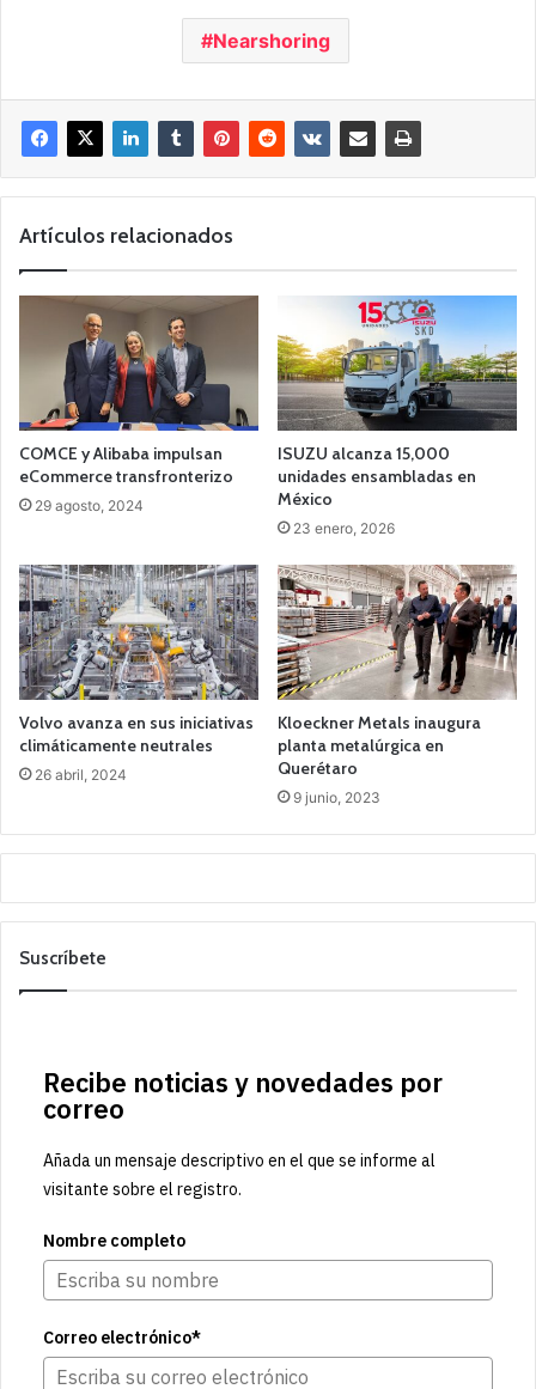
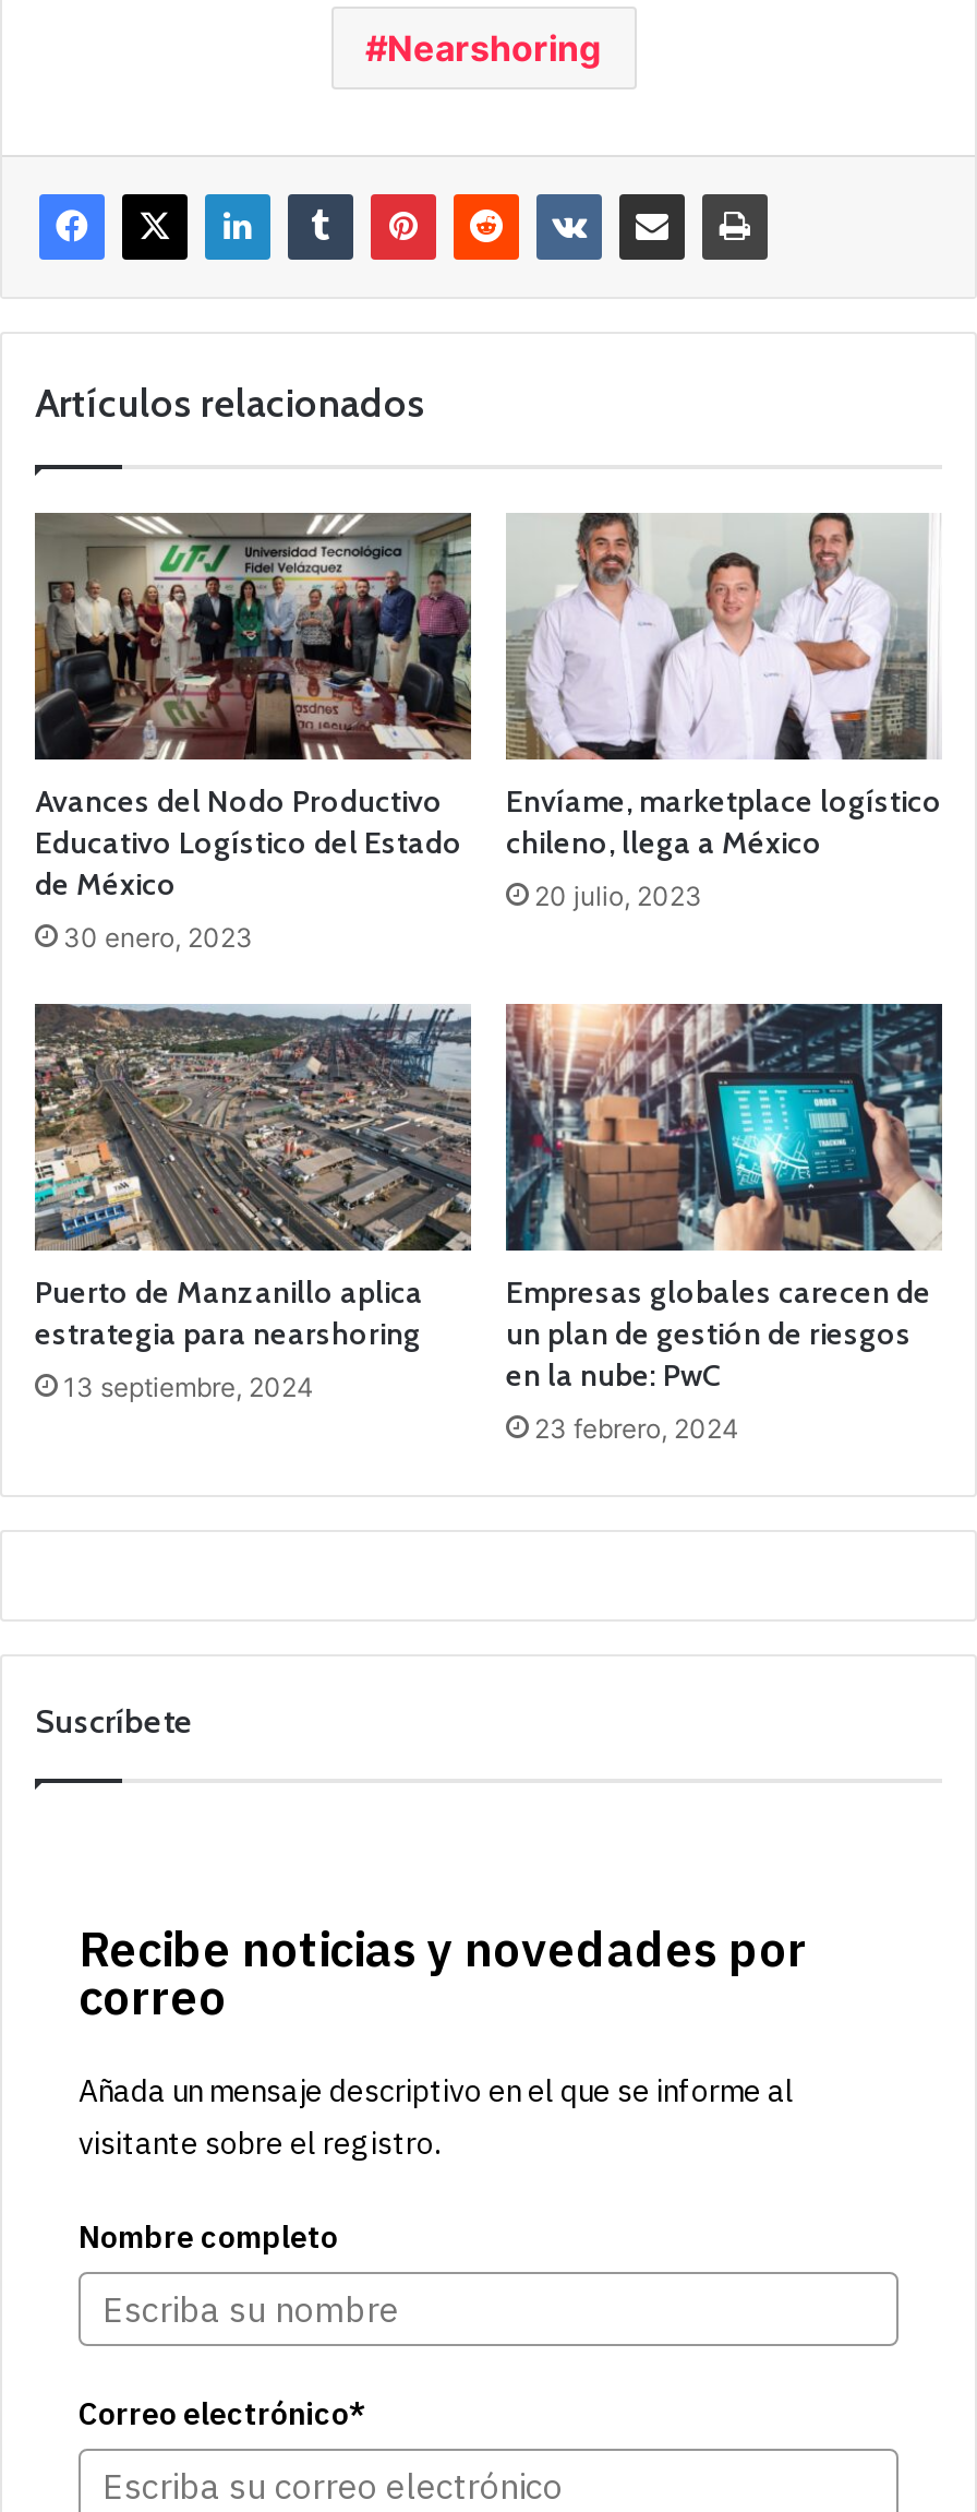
[18,296,258,515] [image] | COMCE y Alibaba impulsan | eCommerce transfronterizo | 29 agosto, 2024 -> [33,515,473,954] [image] | Avances del Nodo Productivo | Educativo Logístico del Estado | de México | 30 enero, 2023
[276,294,518,537] [image] | ISUZU alcanza 15,000 | unidades ensambladas en | México | 23 enero, 2026 -> [506,511,942,913] [image] | Envíame, marketplace logístico | chileno, llega a México | 20 julio, 2023
[19,563,258,784] [image] | Volvo avanza en sus iniciativas | climáticamente neutrales | 26 abril, 2024 -> [33,1004,471,1403] [image] | Puerto de Manzanillo aplica | estrategia para nearshoring | 13 septiembre, 2024
[276,563,518,806] [image] | Kloeckner Metals inaugura | planta metalúrgica en | Querétaro | 9 junio, 2023 -> [504,1002,944,1445] [image] | Empresas globales carecen de | un plan de gestión de riesgos | en la nube: PwC | 23 febrero, 2024

